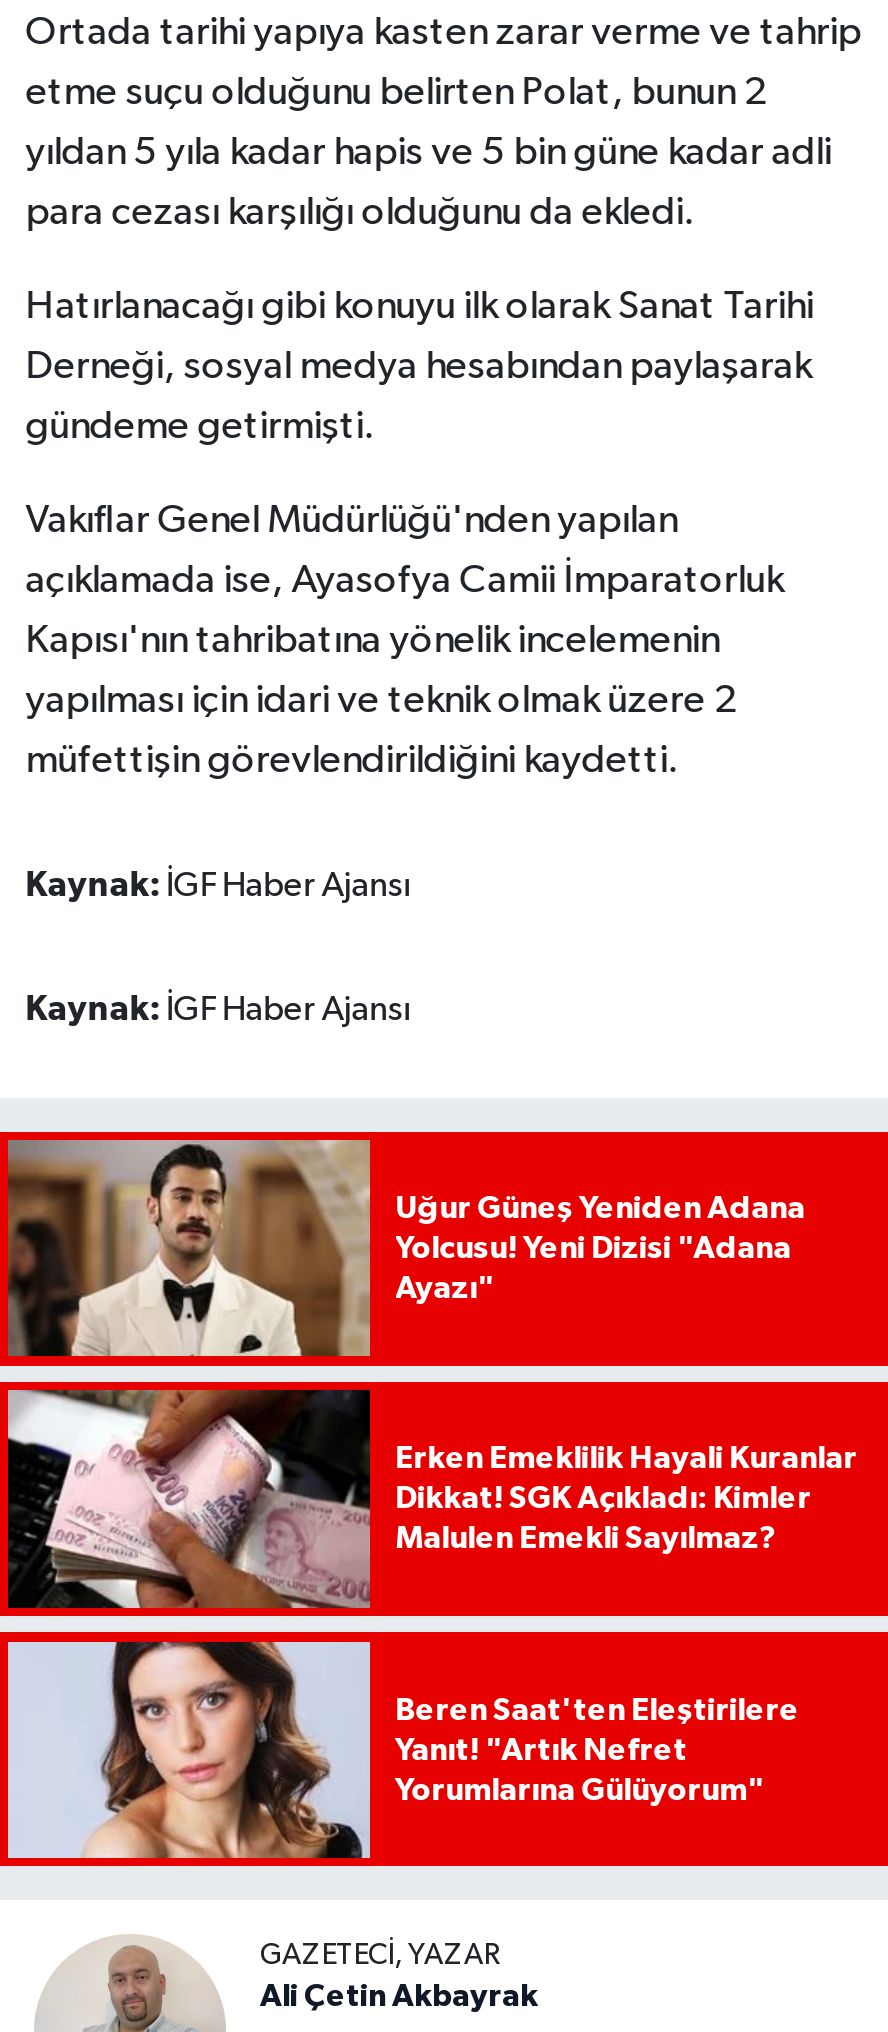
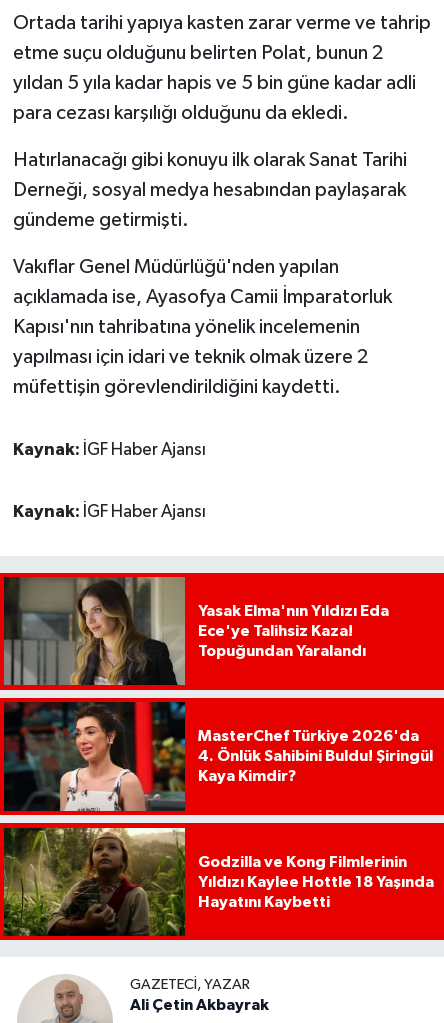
[6,1138,805,1358] [image] | Uğur Güneş Yeniden Adana | Yolcusu! Yeni Dizisi "Adana | Ayazı" -> [3,576,389,686] [image] | Yasak Elma'nın Yıldızı Eda | Ece'ye Talihsiz Kaza! | Topuğundan Yaralandı
[6,1388,857,1610] [image] | Erken Emeklilik Hayali Kuranlar | Dikkat! SGK Açıkladı: Kimler | Malulen Emekli Sayılmaz? -> [3,701,433,812] [image] | MasterChef Türkiye 2026'da | 4. Önlük Sahibini Buldu! Şiringül | Kaya Kimdir?
[6,1640,799,1860] [image] | Beren Saat'ten Eleştirilere | Yanıt! "Artık Nefret | Yorumlarına Gülüyorum" -> [3,827,434,937] [image] | Godzilla ve Kong Filmlerinin | Yıldızı Kaylee Hottle 18 Yaşında | Hayatını Kaybetti

